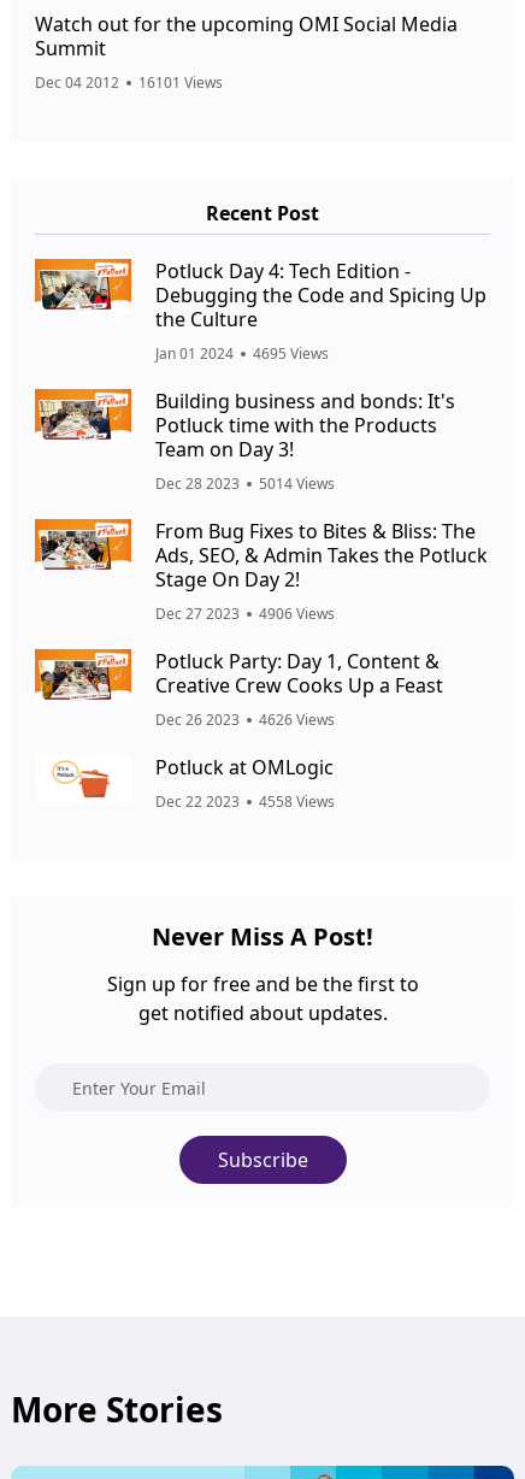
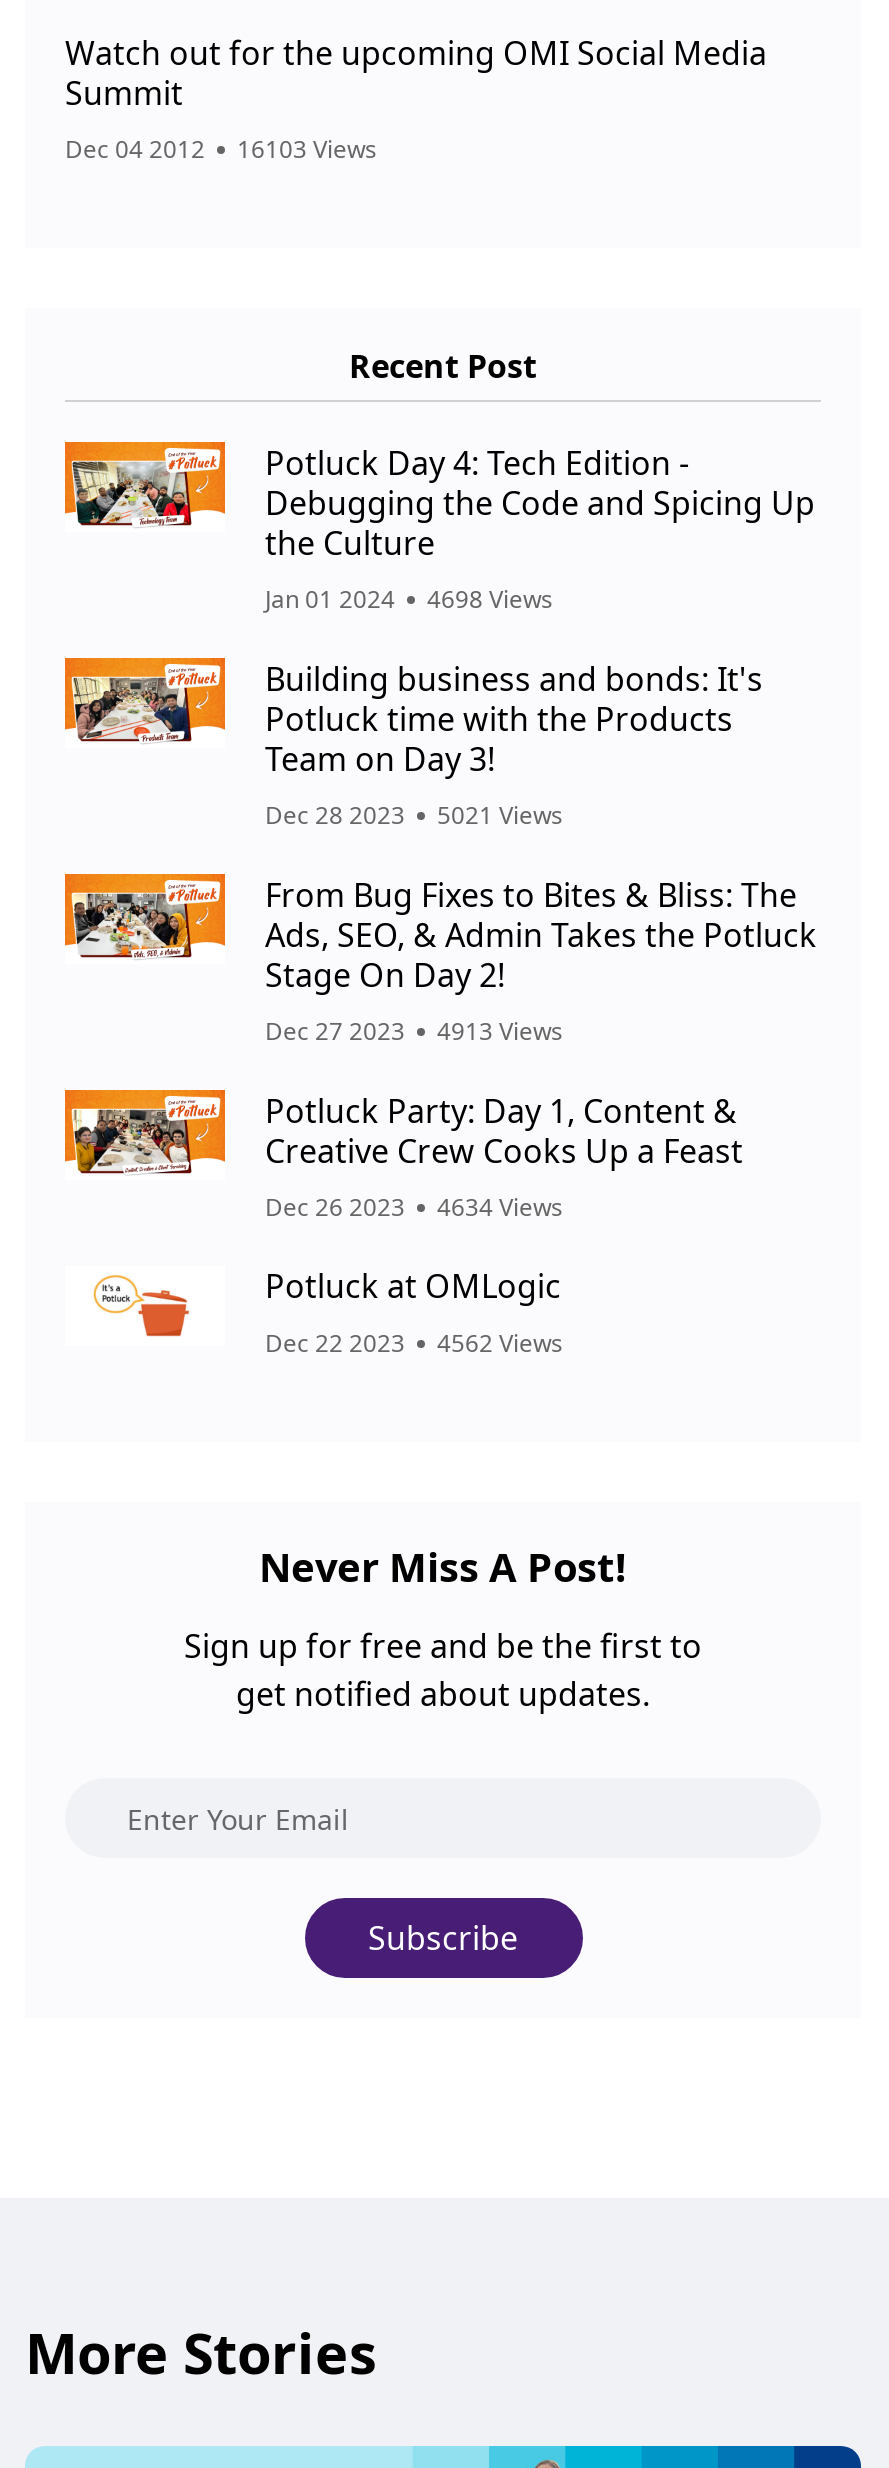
[35,73,223,93] Dec 04 2012 16101 Views -> [65,133,377,167] Dec 04 2012 16103 Views
[155,344,329,364] Jan 01 2024 4695 Views -> [265,583,553,617] Jan 01 2024 4698 Views
[155,474,335,494] Dec 28 2023 5014 Views -> [265,799,563,833] Dec 28 2023 5021 Views
[155,604,335,624] Dec 27 2023 4906 Views -> [265,1015,563,1049] Dec 27 2023 4913 Views
[155,710,335,730] Dec 26 2023 4626 Views -> [265,1191,563,1225] Dec 26 2023 4634 Views
[155,792,335,812] Dec 22 2023 4558 Views -> [265,1327,563,1361] Dec 22 2023 4562 Views

